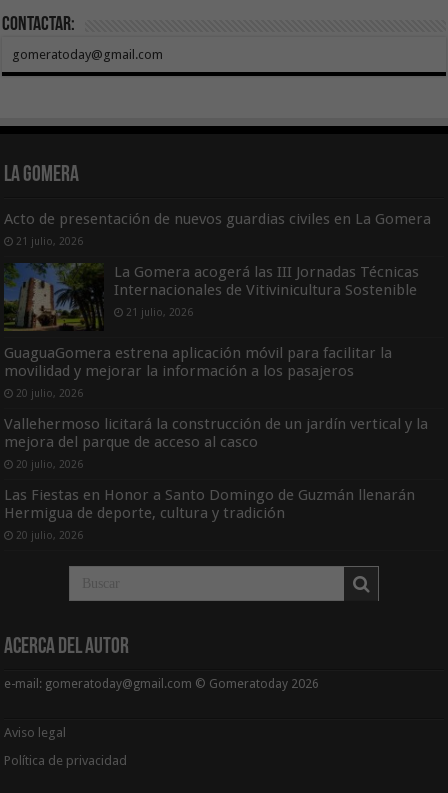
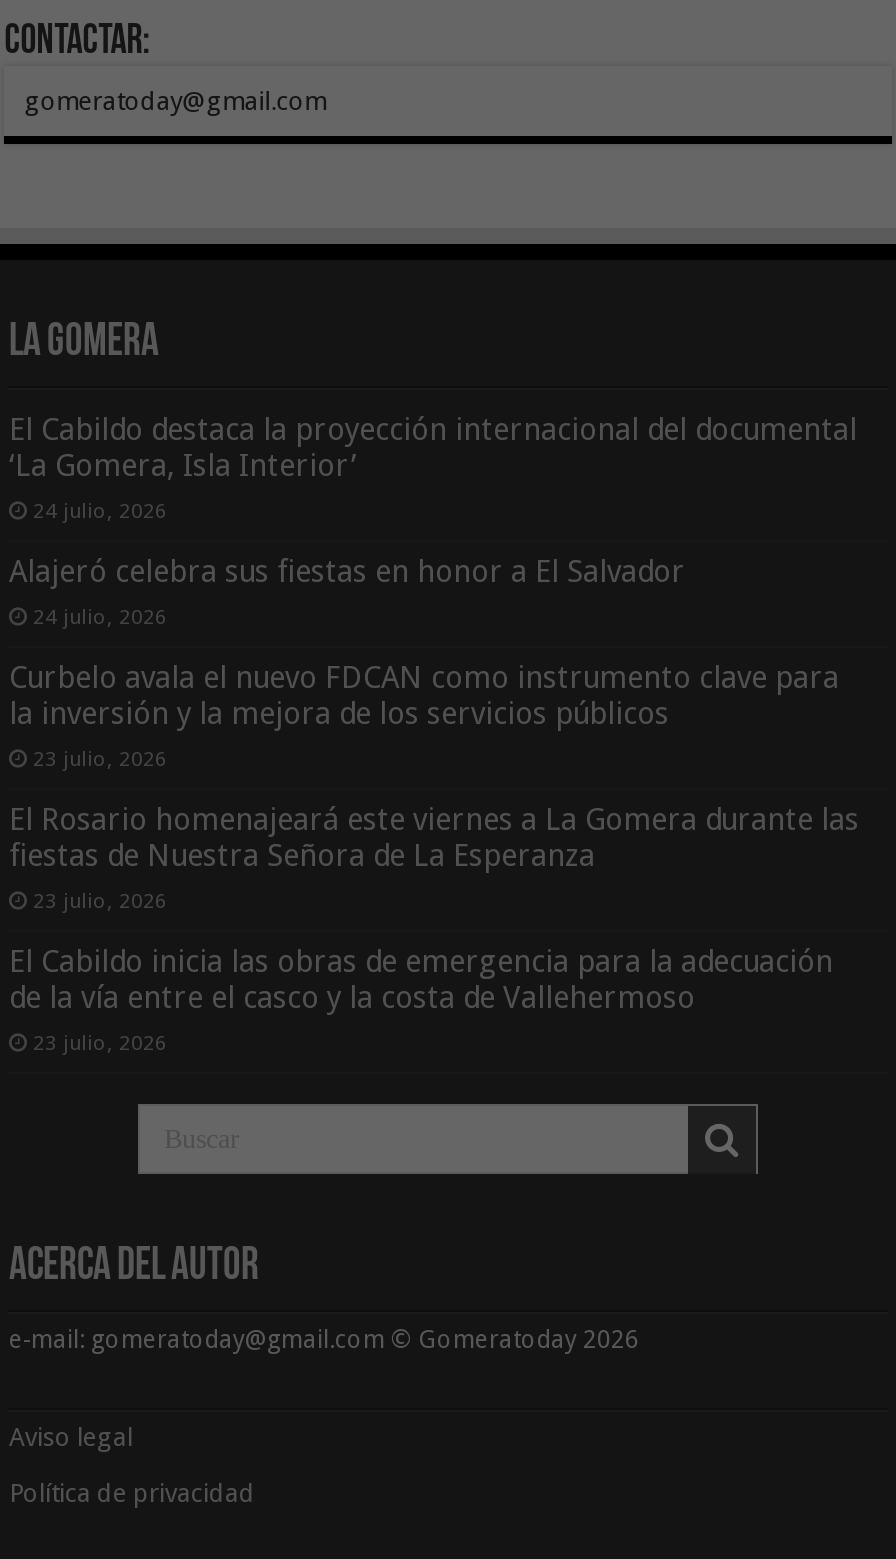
[4,210,431,247] Acto de presentación de nuevos guardias civiles en La Gomera | 21 julio, 2026 -> [9,413,857,523] El Cabildo destaca la proyección internacional del documental | ‘La Gomera, Isla Interior’ | 24 julio, 2026
[114,263,419,318] La Gomera acogerá las III Jornadas Técnicas | Internacionales de Vitivinicultura Sostenible | 21 julio, 2026 -> [9,555,685,629] Alajeró celebra sus fiestas en honor a El Salvador | 24 julio, 2026
[4,344,392,399] GuaguaGomera estrena aplicación móvil para facilitar la | movilidad y mejorar la información a los pasajeros | 20 julio, 2026 -> [9,661,839,771] Curbelo avala el nuevo FDCAN como instrumento clave para | la inversión y la mejora de los servicios públicos | 23 julio, 2026
[4,415,428,470] Vallehermoso licitará la construcción de un jardín vertical y la | mejora del parque de acceso al casco | 20 julio, 2026 -> [9,803,859,913] El Rosario homenajeará este viernes a La Gomera durante las | fiestas de Nuestra Señora de La Esperanza | 23 julio, 2026
[4,486,415,541] Las Fiestas en Honor a Santo Domingo de Guzmán llenarán | Hermigua de deporte, cultura y tradición | 20 julio, 2026 -> [9,945,833,1055] El Cabildo inicia las obras de emergencia para la adecuación | de la vía entre el casco y la costa de Vallehermoso | 23 julio, 2026

